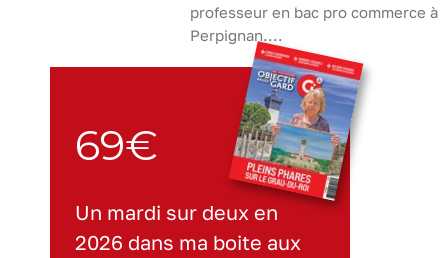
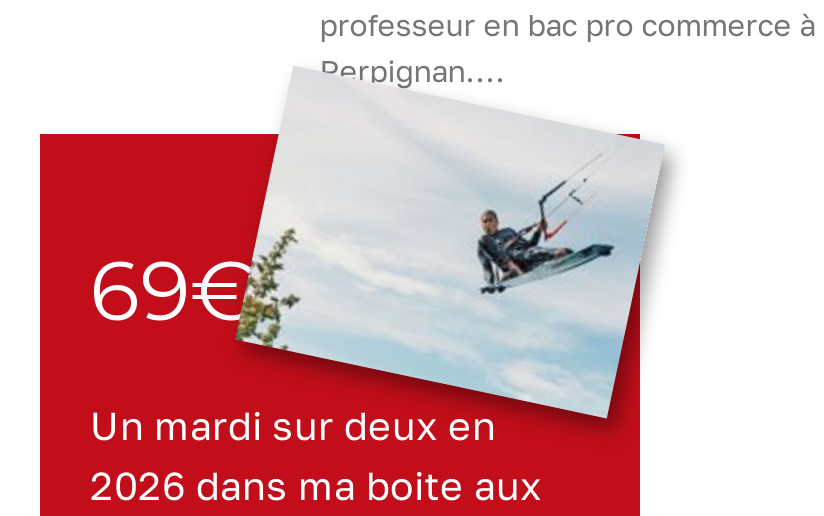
[154,36,366,213] [image] -> [246,68,670,428] [image]

